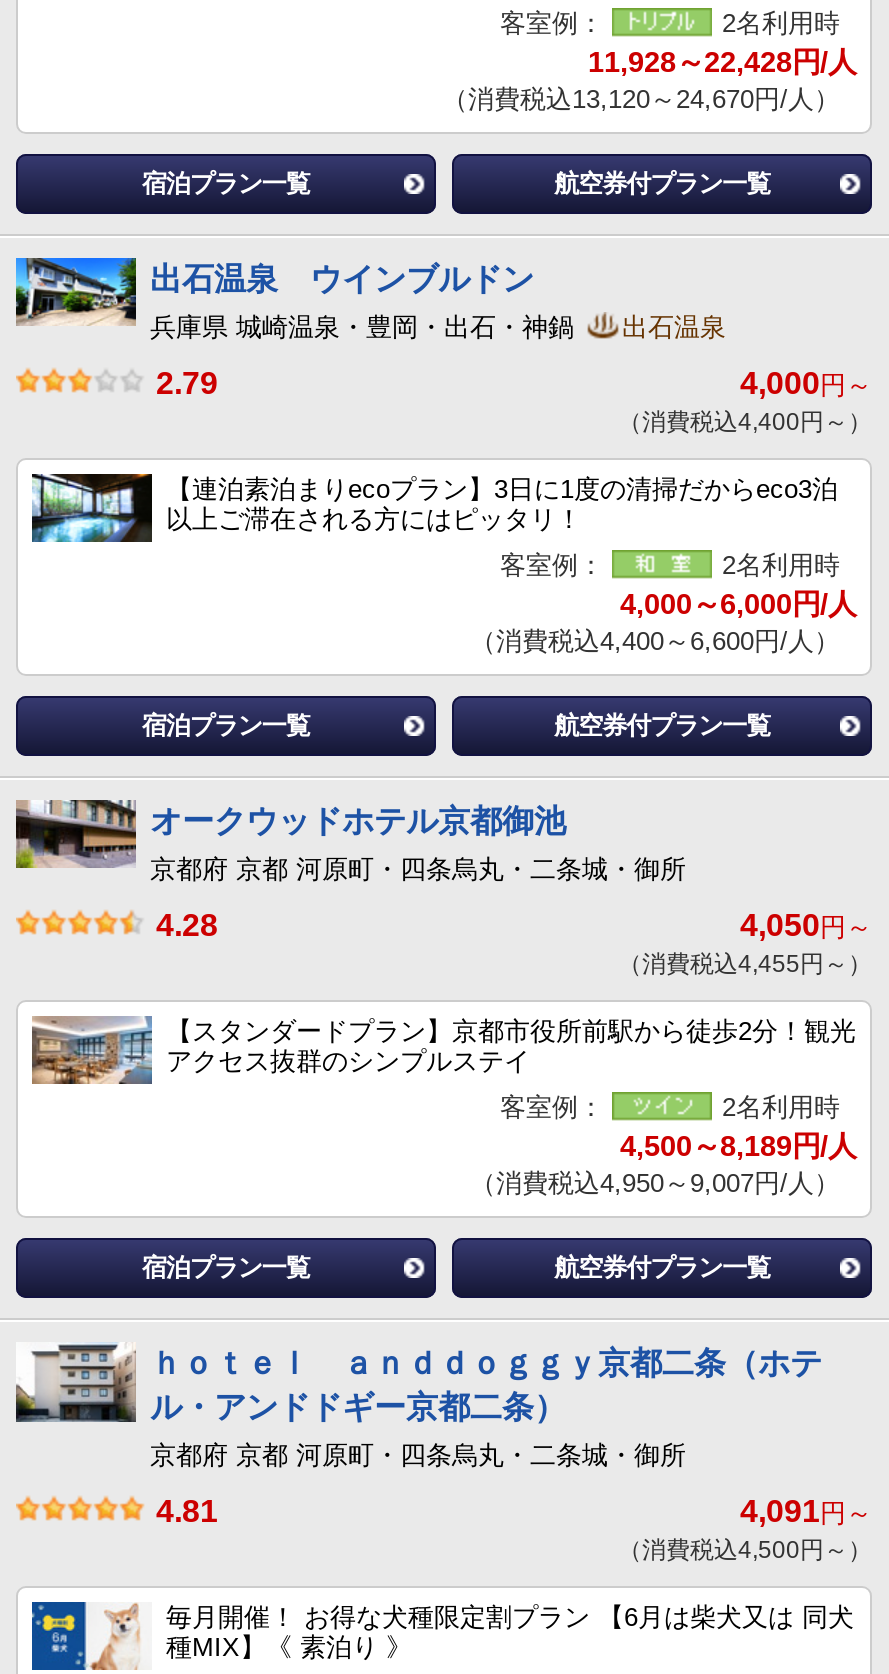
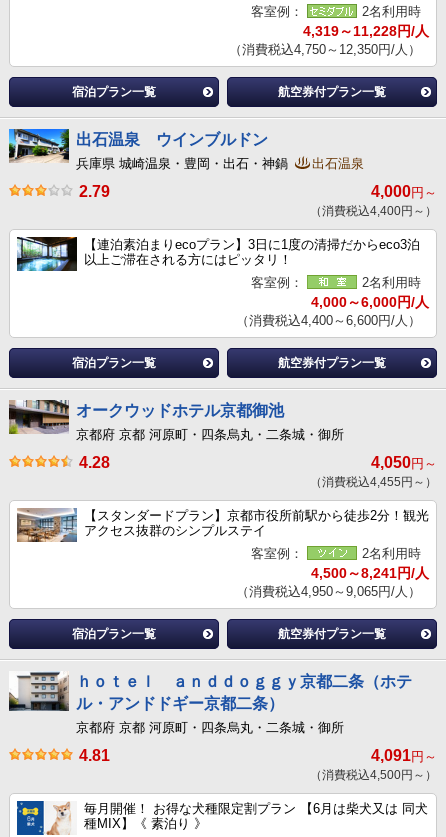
[588,46,856,78] 11,928～22,428円/人 -> [303,23,429,39] 4,319～11,228円/人
[442,84,840,114] （消費税込13,120～24,670円/人） -> [229,42,421,57] （消費税込4,750～12,350円/人）
[620,1130,856,1162] 4,500～8,189円/人 -> [311,565,429,581] 4,500～8,241円/人
[470,1168,840,1198] （消費税込4,950～9,007円/人） -> [236,584,421,599] （消費税込4,950～9,065円/人）

